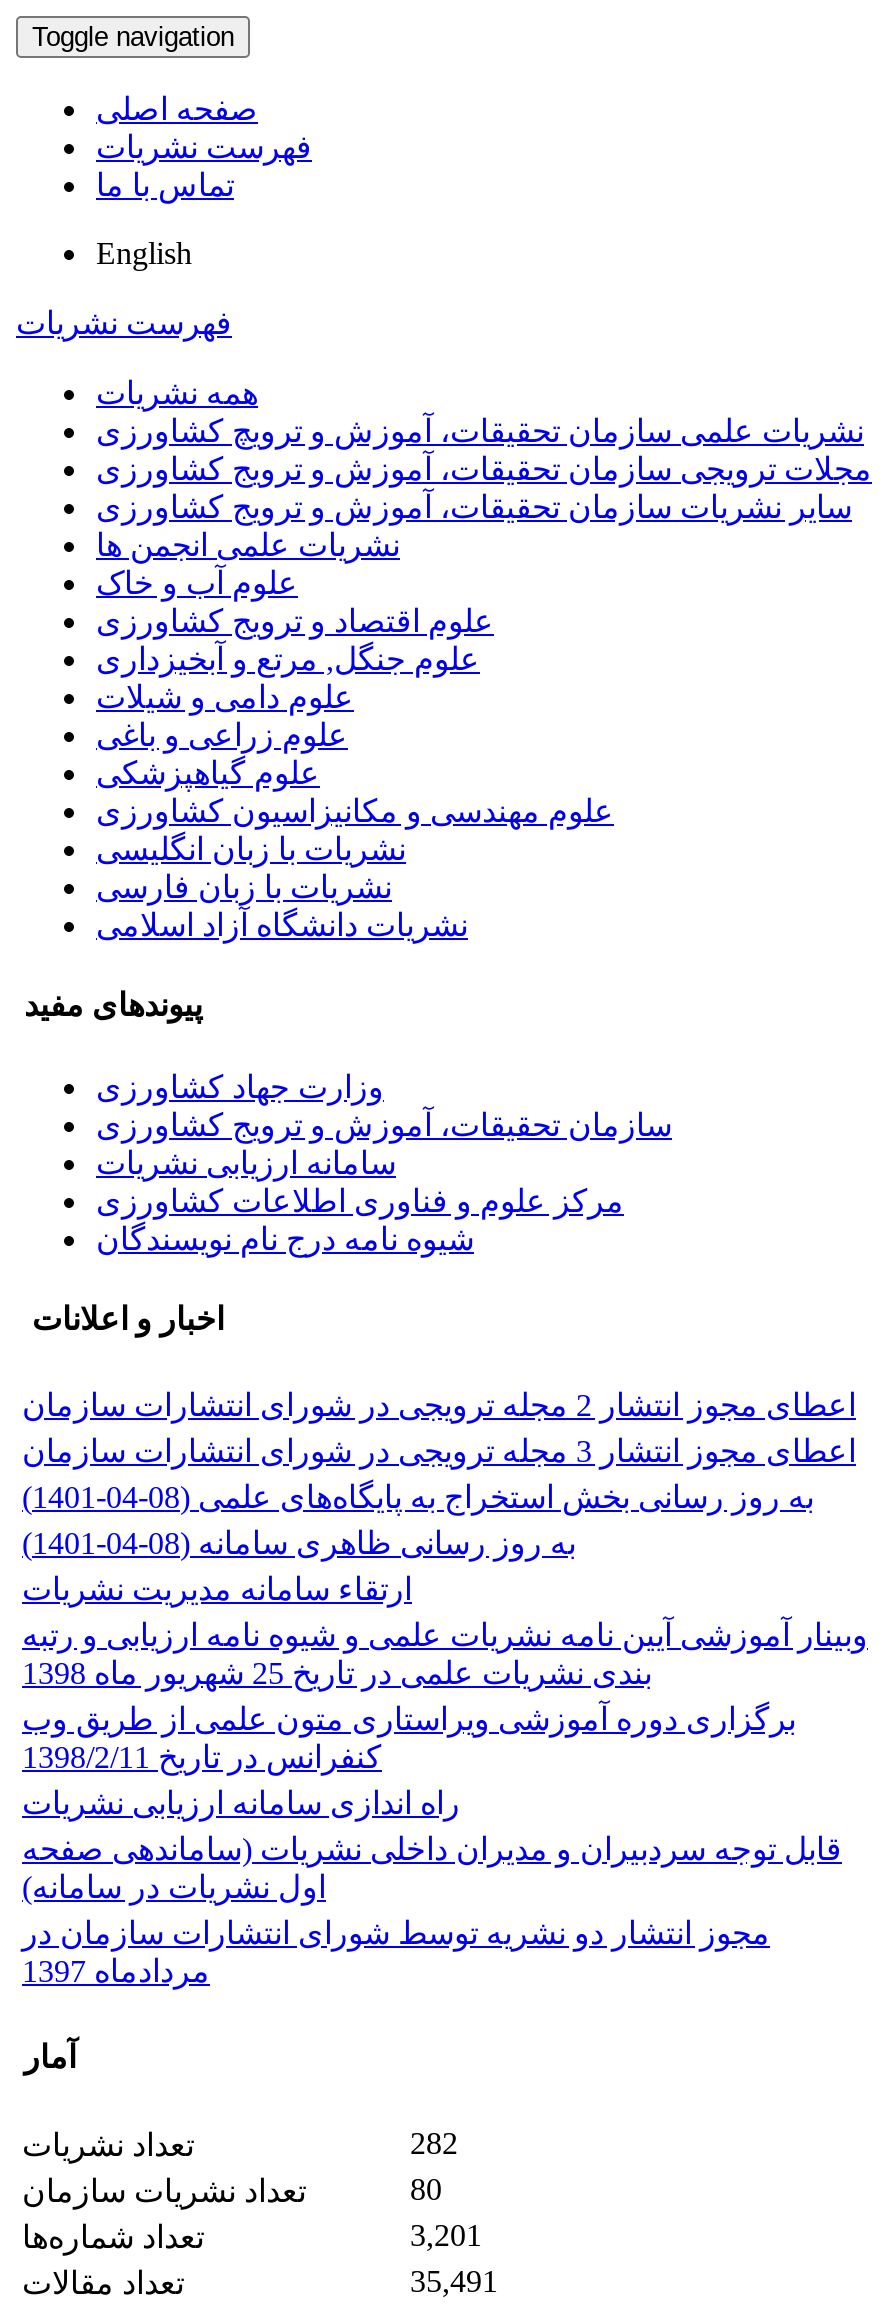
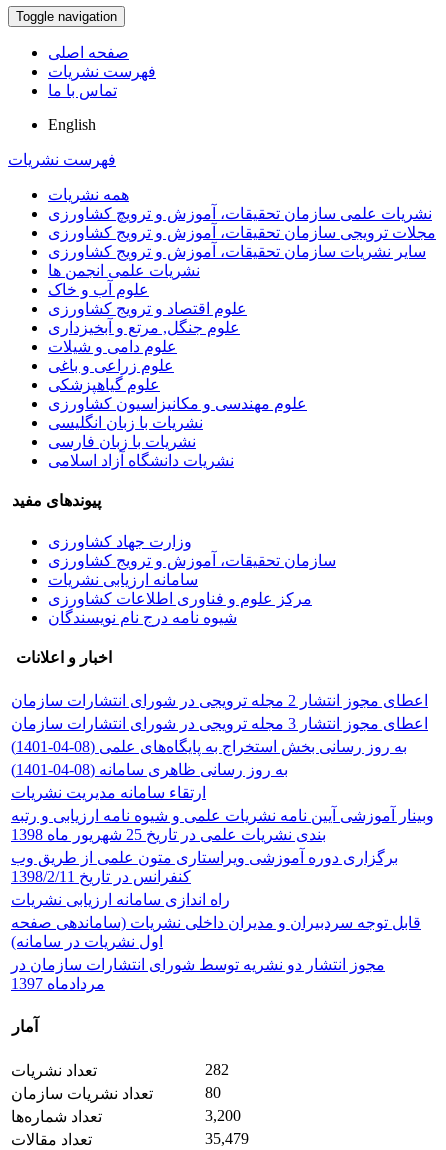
[410,2217,482,2251] 3,201 -> [205,1107,241,1124] 3,200
[410,2263,498,2297] 35,491 -> [205,1130,249,1147] 35,479

